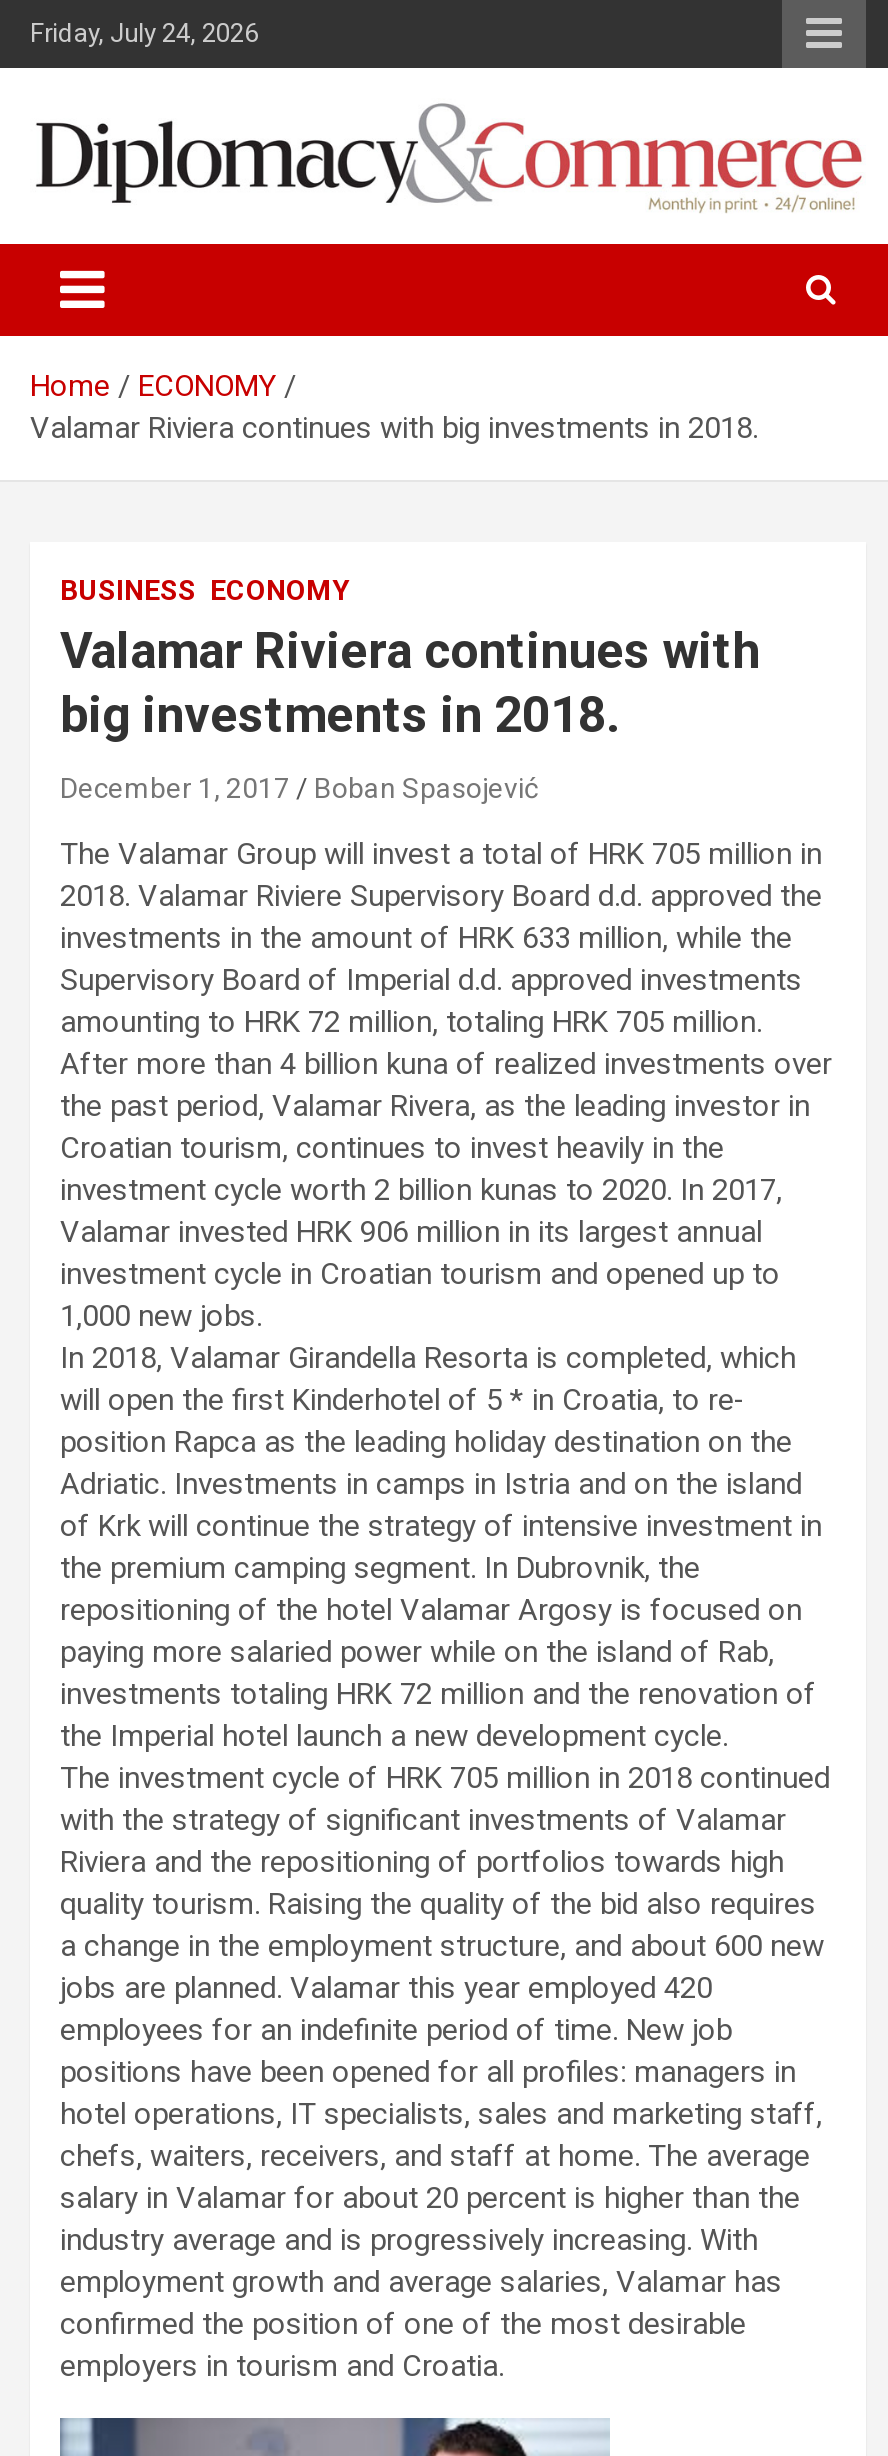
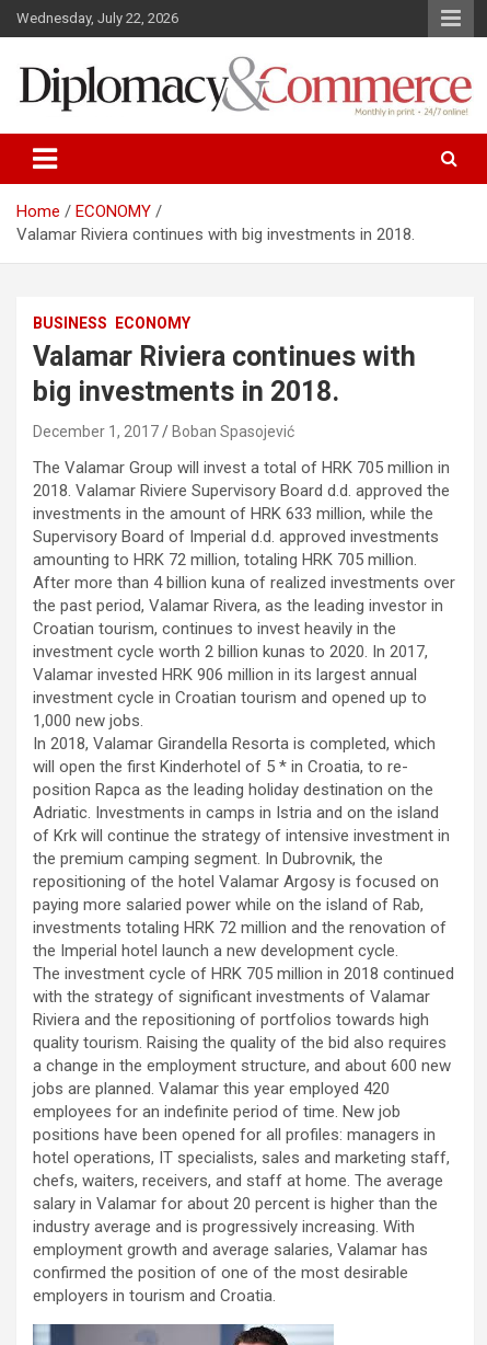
[30,18,258,48] Friday, July 24, 2026 -> [16,10,178,26] Wednesday, July 22, 2026

